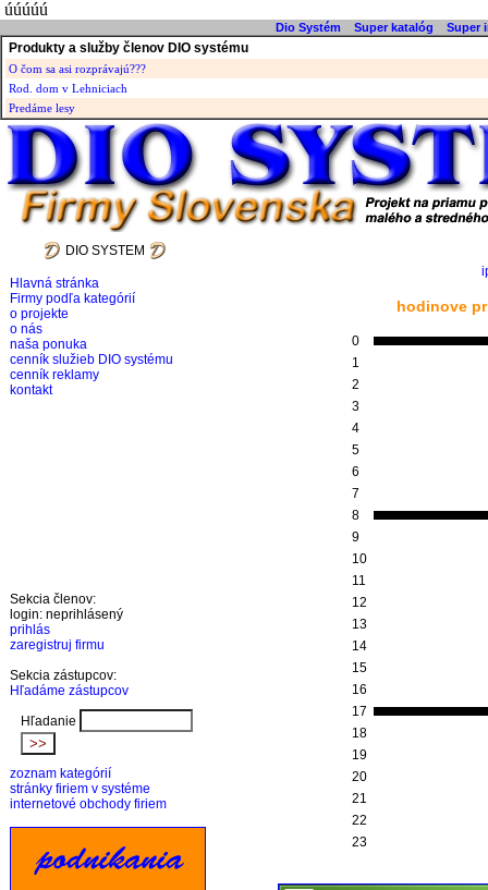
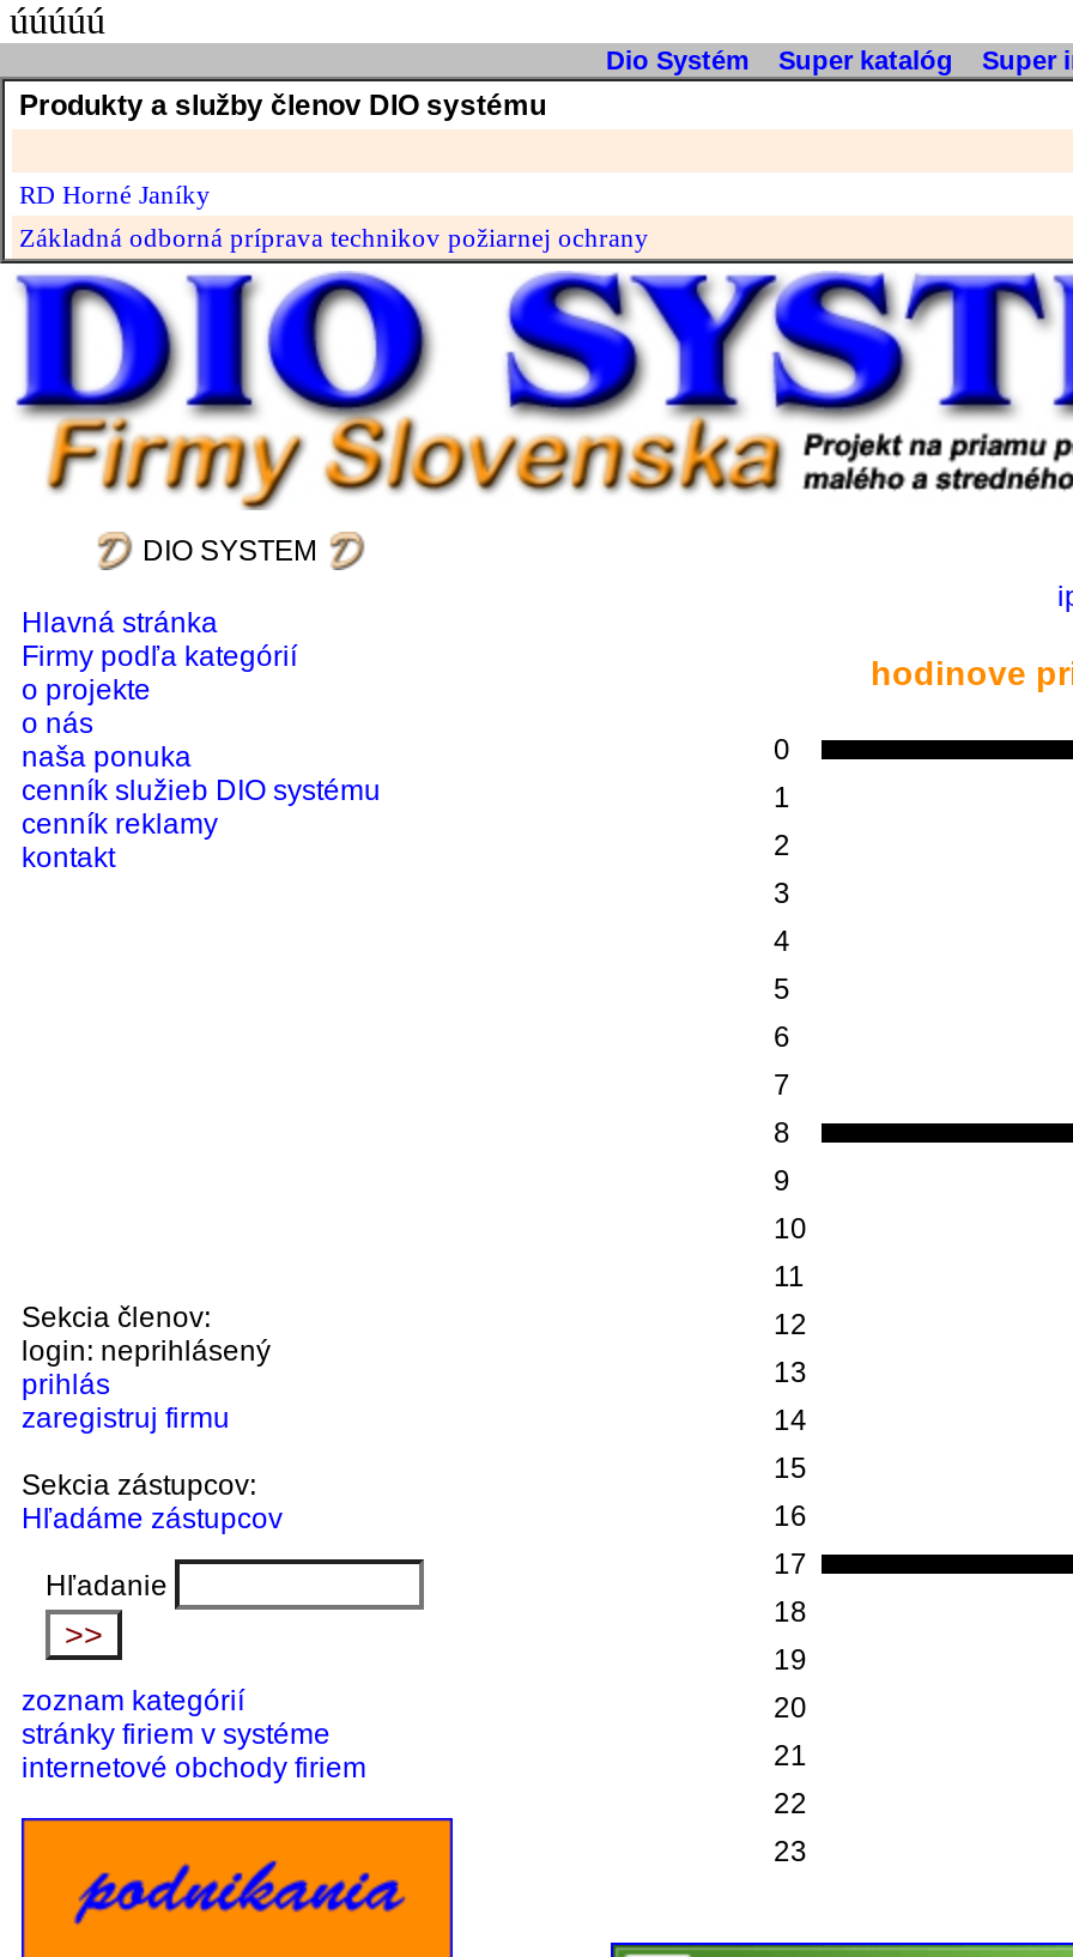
[9,62,146,114] O čom sa asi rozprávajú??? | Rod. dom v Lehniciach | Predáme lesy -> [19,180,649,252] RD Horné Janíky | Základná odborná príprava technikov požiarnej ochrany

